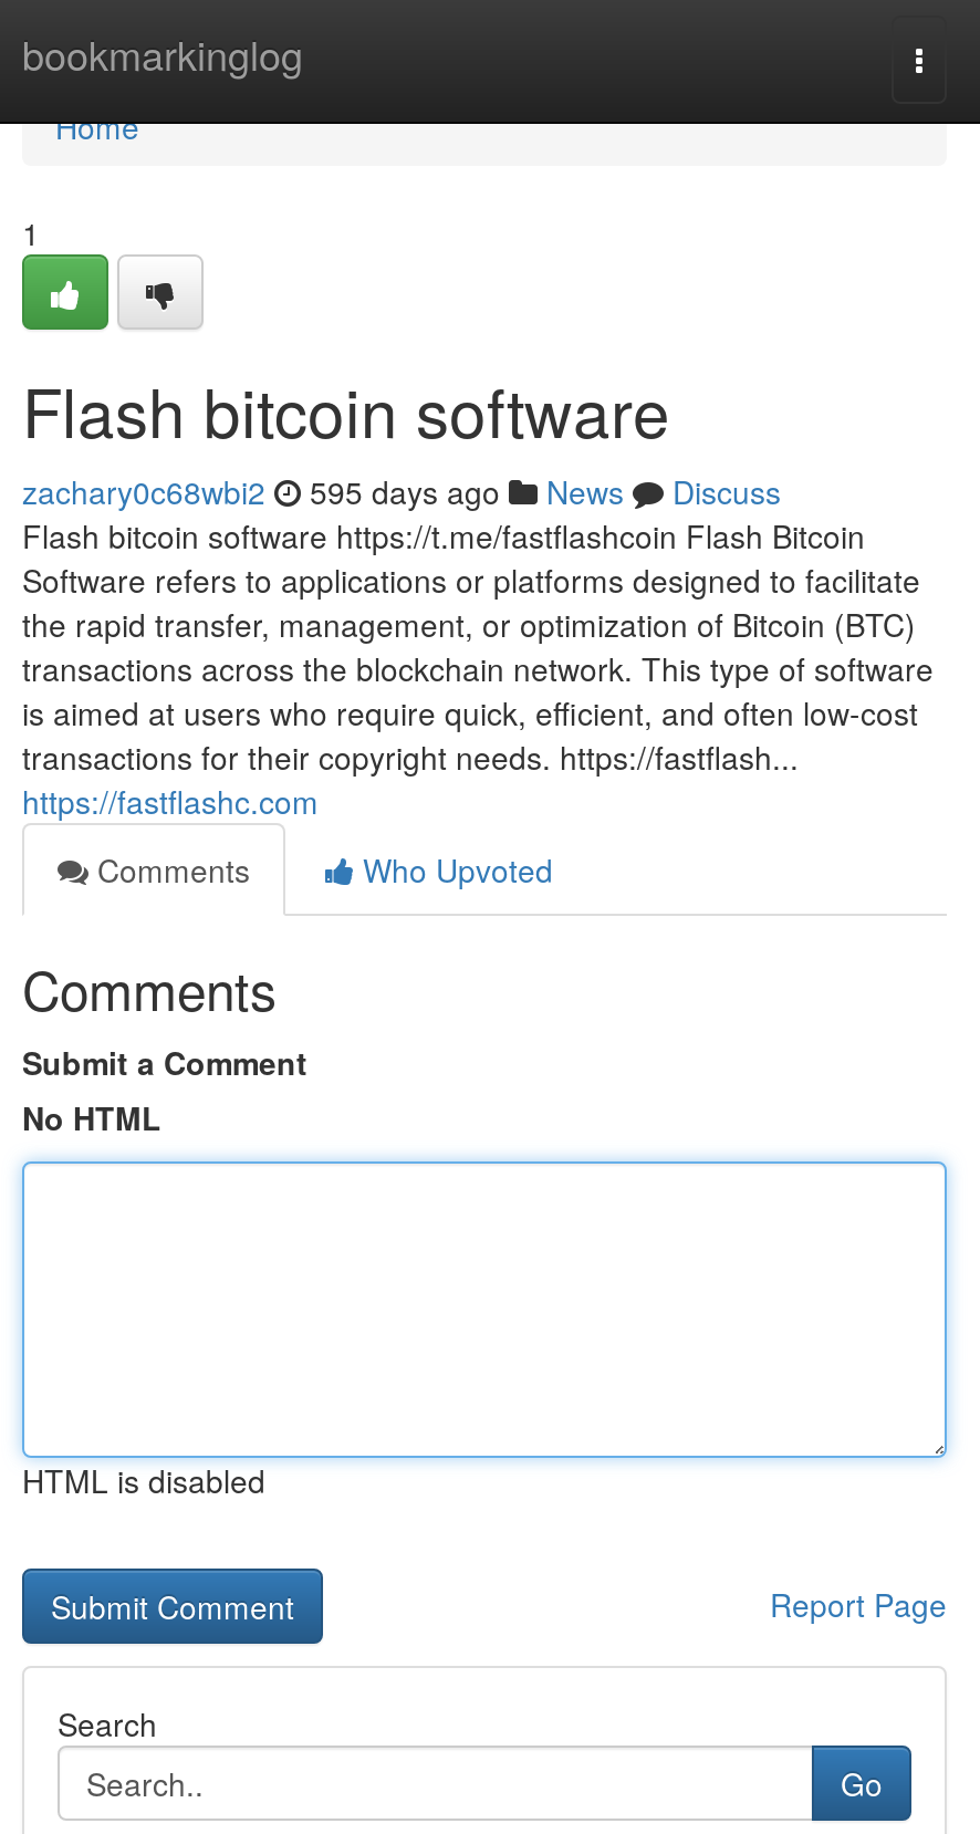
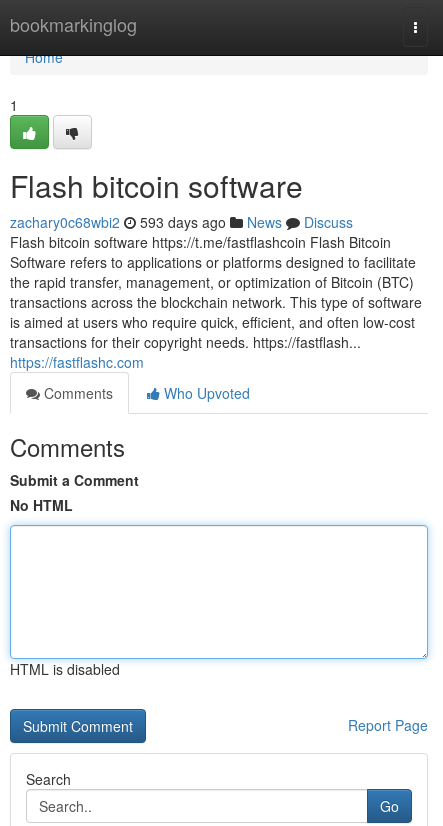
[22,469,781,513] zachary0c68wbi2 595 days ago News Discuss -> [10,212,353,232] zachary0c68wbi2 593 days ago News Discuss

